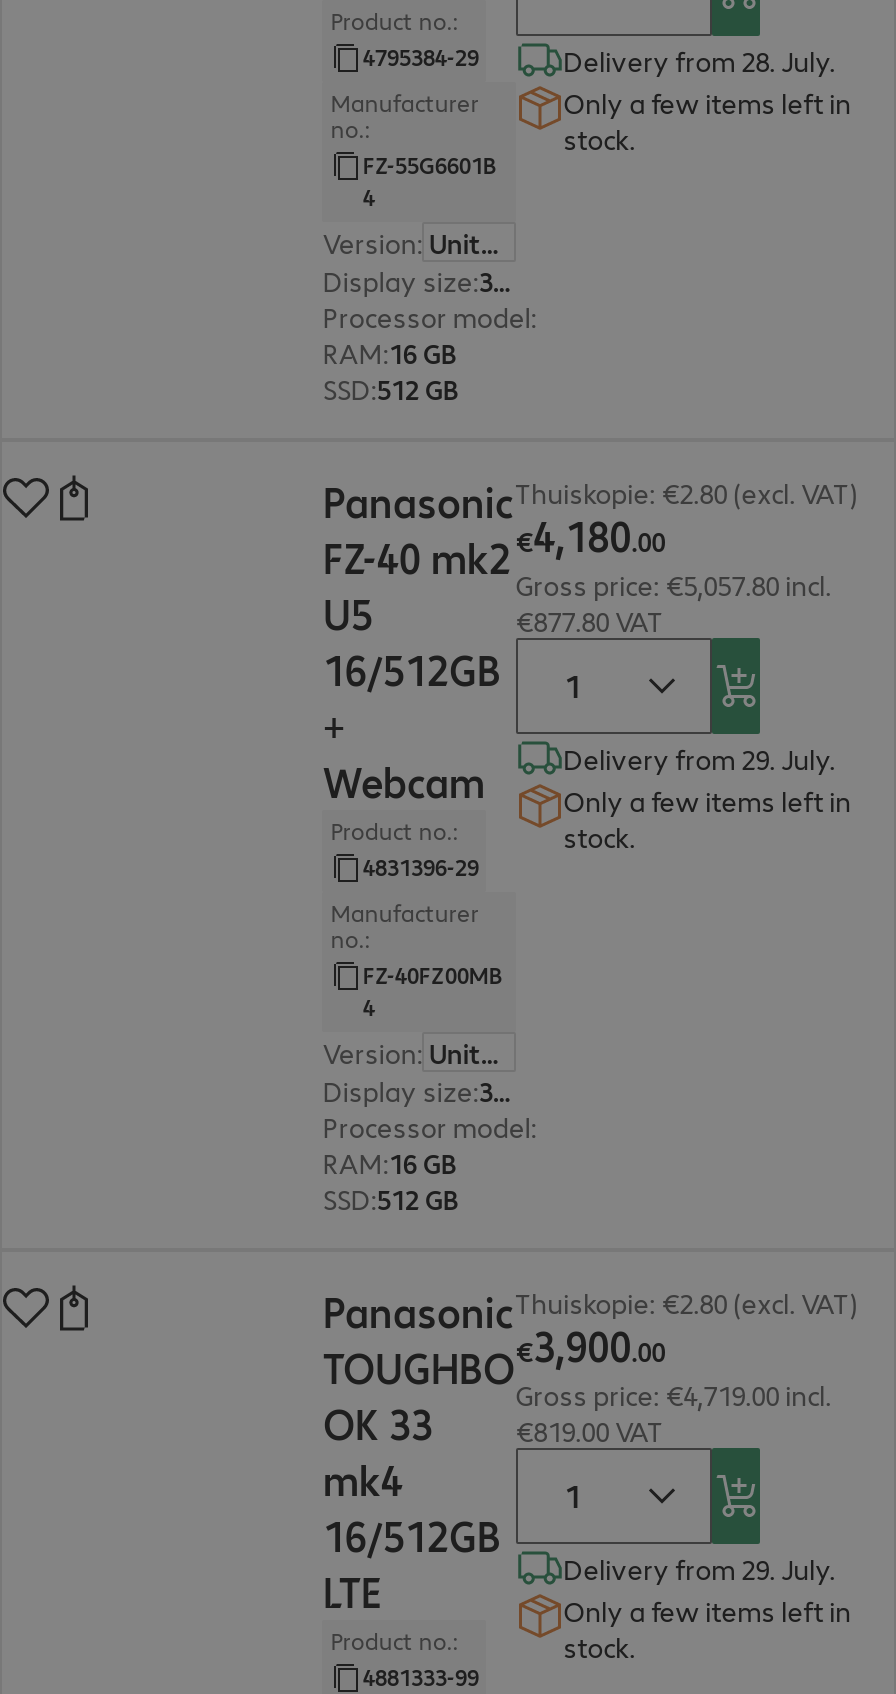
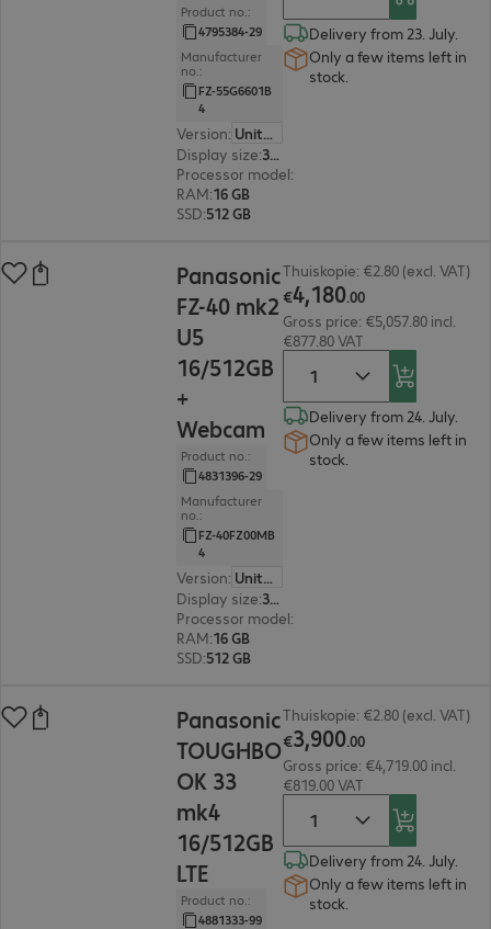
[563,42,835,78] Delivery from 28. July. -> [309,23,458,43] Delivery from 23. July.
[563,740,835,776] Delivery from 29. July. -> [309,406,458,426] Delivery from 24. July.
[563,1550,835,1586] Delivery from 29. July. -> [309,850,458,870] Delivery from 24. July.

